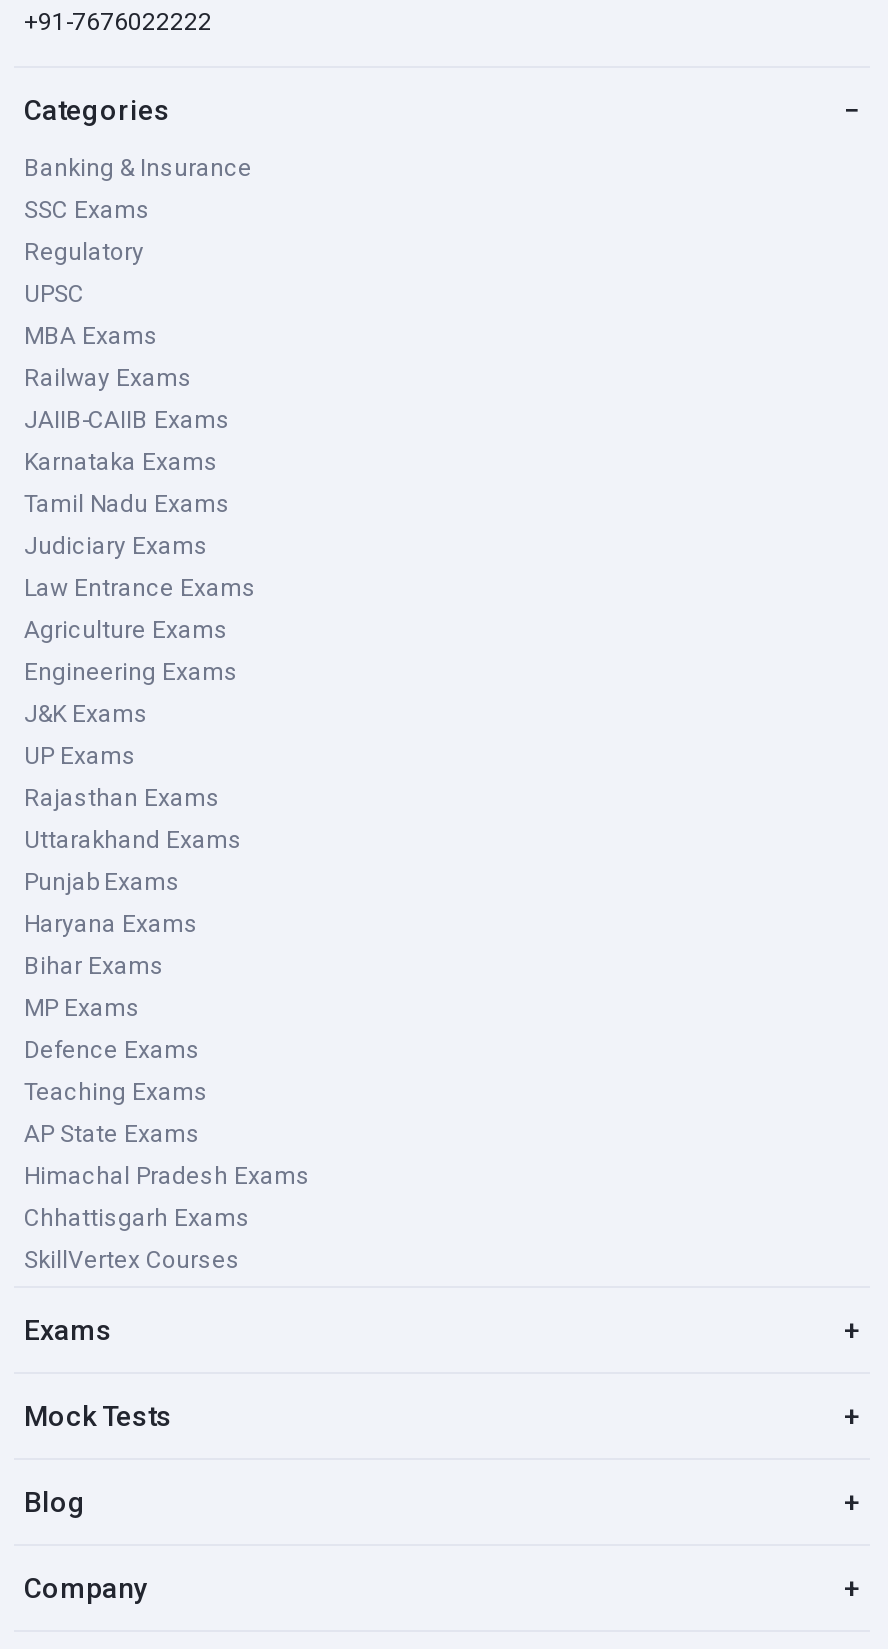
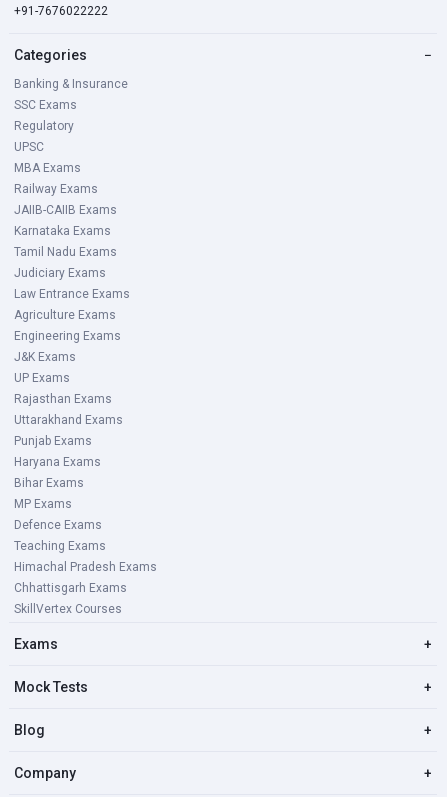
[24,1120,200,1148] AP State Exams -> none

